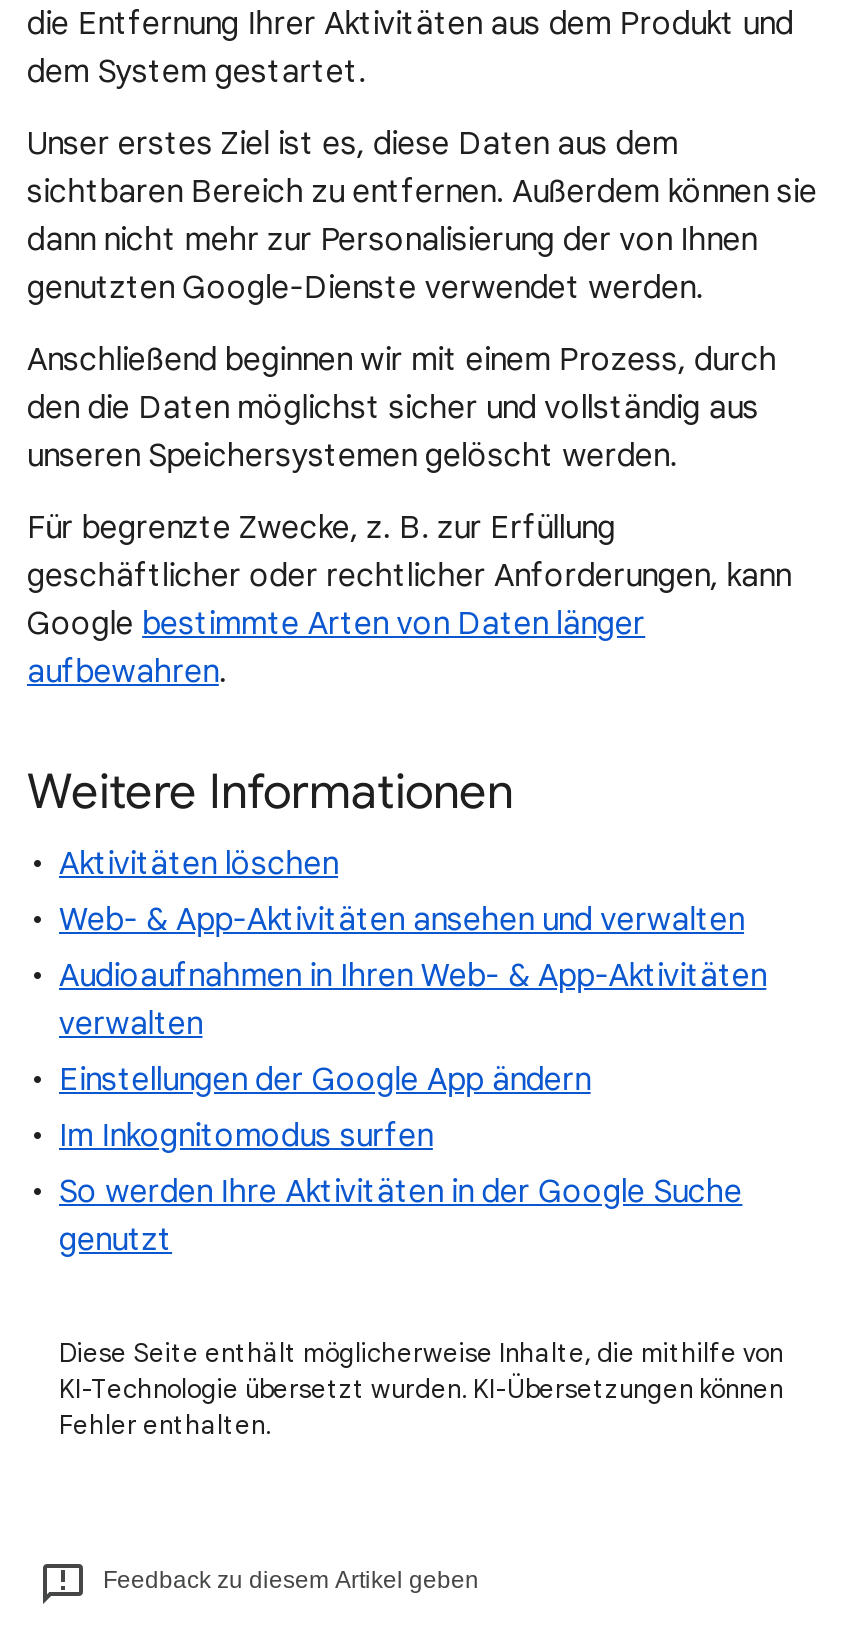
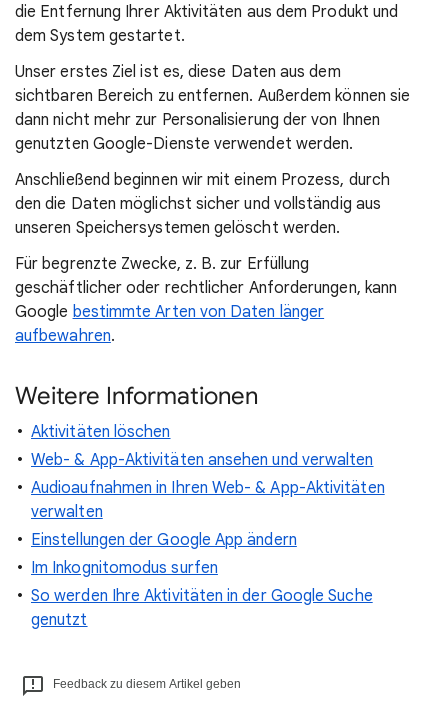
[59,1336,783,1442] Diese Seite enthält möglicherweise Inhalte, die mithilfe von | KI-Technologie übersetzt wurden. KI-Übersetzungen können | Fehler enthalten. -> none

